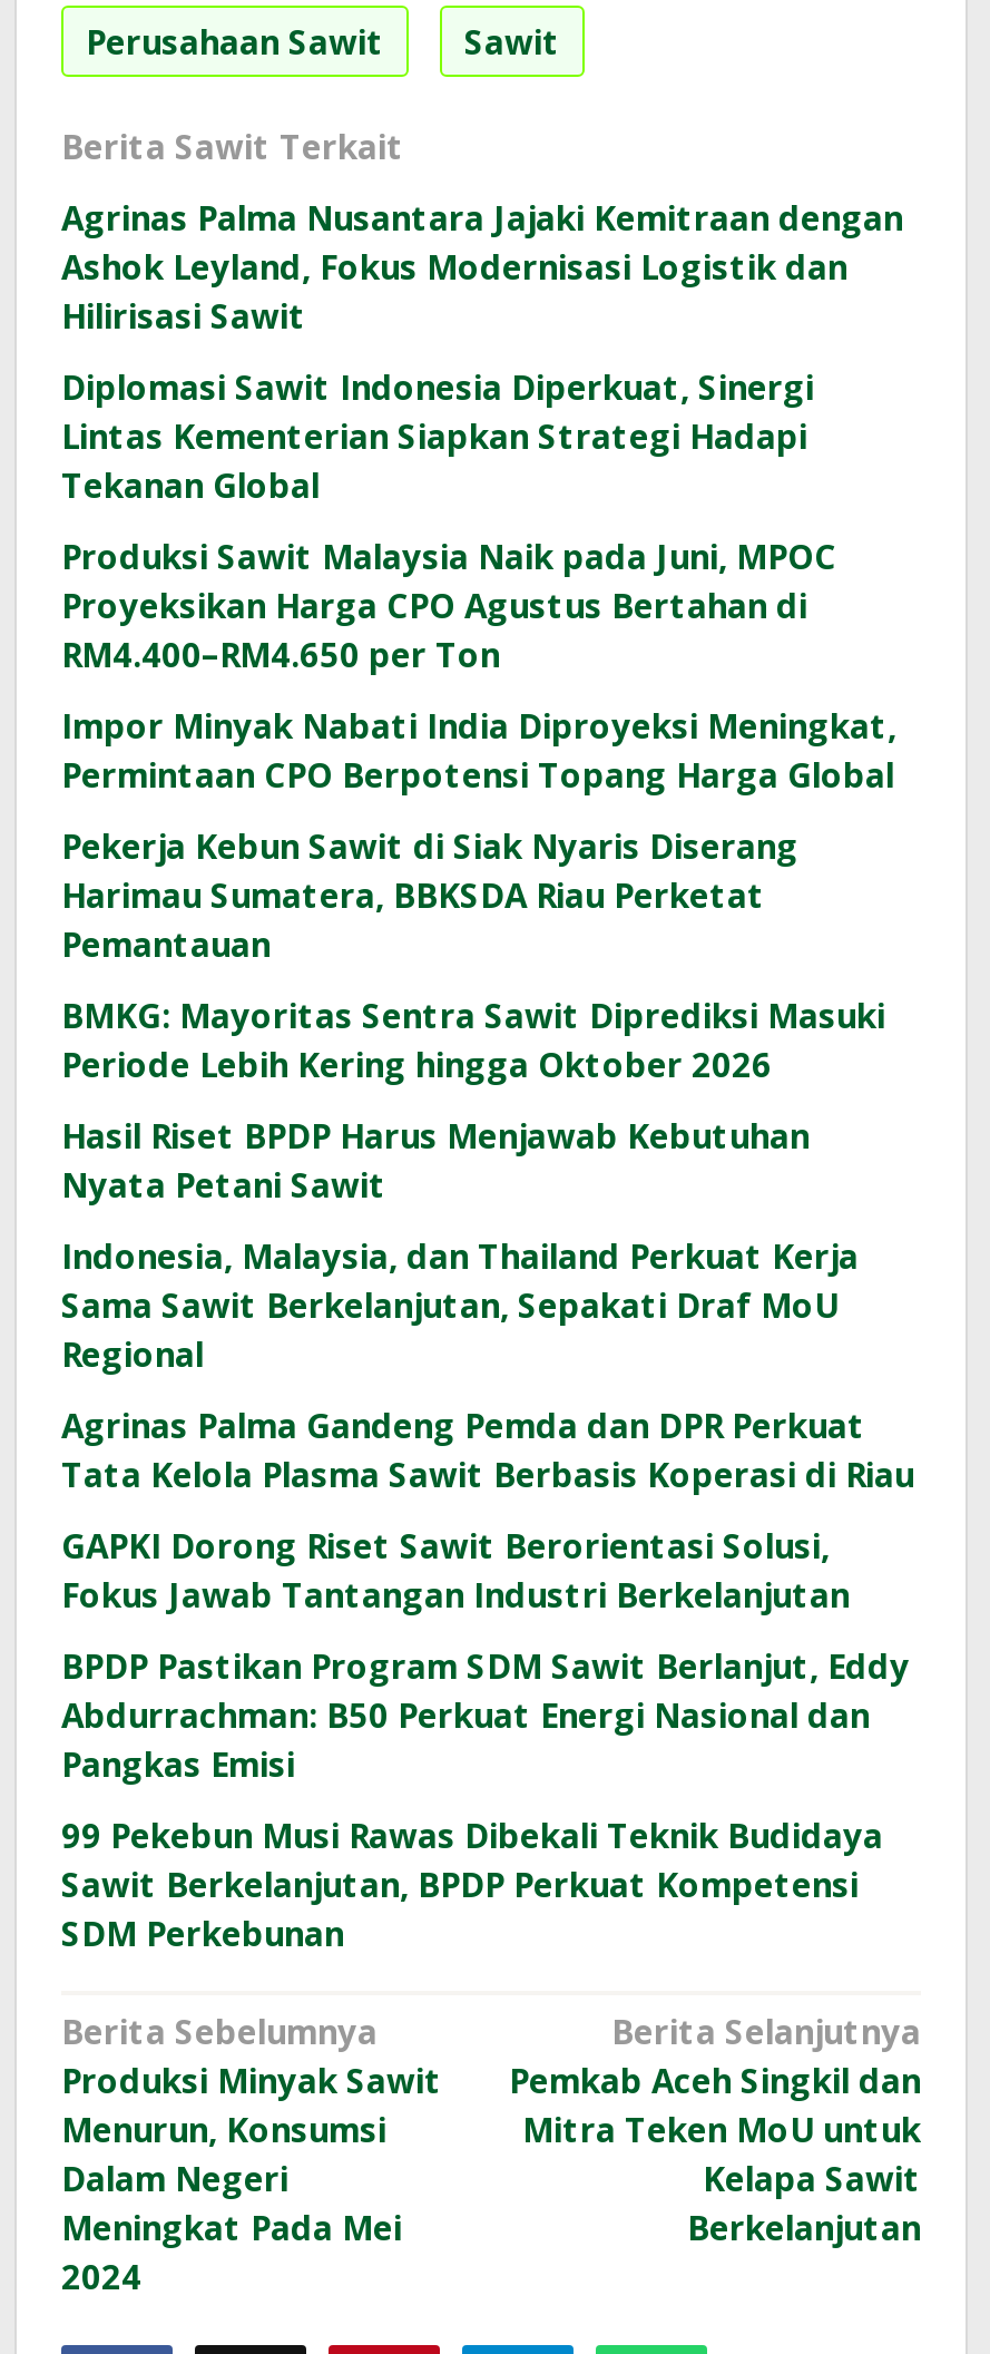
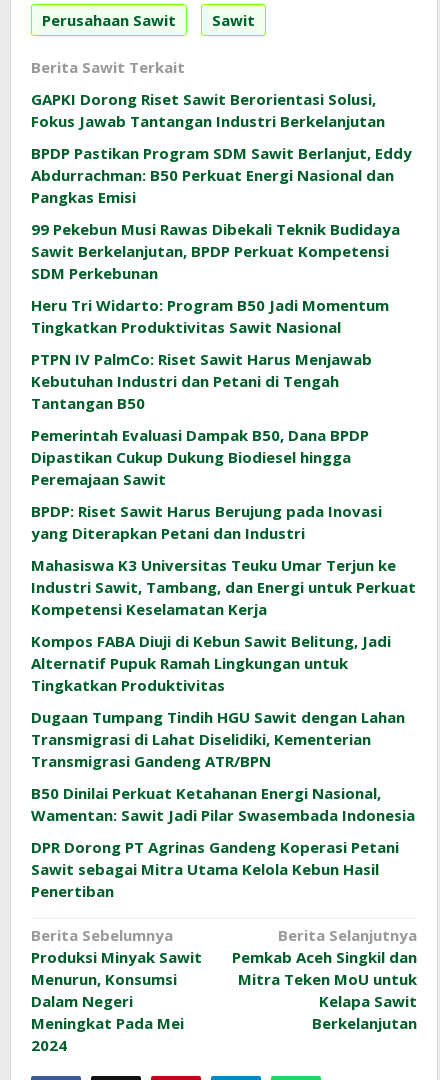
[61,196,914,1497] Agrinas Palma Nusantara Jajaki Kemitraan dengan | Ashok Leyland, Fokus Modernisasi Logistik dan | Hilirisasi Sawit | Diplomasi Sawit Indonesia Diperkuat, Sinergi | Lintas Kementerian Siapkan Strategi Hadapi | Tekanan Global | Produksi Sawit Malaysia Naik pada Juni, MPOC | Proyeksikan Harga CPO Agustus Bertahan di | RM4.400–RM4.650 per Ton | Impor Minyak Nabati India Diproyeksi Meningkat, | Permintaan CPO Berpotensi Topang Harga Global | Pekerja Kebun Sawit di Siak Nyaris Diserang | Harimau Sumatera, BBKSDA Riau Perketat | Pemantauan | BMKG: Mayoritas Sentra Sawit Diprediksi Masuki | Periode Lebih Kering hingga Oktober 2026 | Hasil Riset BPDP Harus Menjawab Kebutuhan | Nyata Petani Sawit | Indonesia, Malaysia, dan Thailand Perkuat Kerja | Sama Sawit Berkelanjutan, Sepakati Draf MoU | Regional | Agrinas Palma Gandeng Pemda dan DPR Perkuat | Tata Kelola Plasma Sawit Berbasis Koperasi di Riau -> none
moved [61,1524,910,1956] -> [31,89,412,283]: GAPKI Dorong Riset Sawit Berorientasi Solusi, | Fokus Jawab Tantangan Industri Berkelanjutan | BPDP Pastikan Program SDM Sawit Berlanjut, Eddy | Abdurrachman: B50 Perkuat Energi Nasional dan | Pangkas Emisi | 99 Pekebun Musi Rawas Dibekali Teknik Budidaya | Sawit Berkelanjutan, BPDP Perkuat Kompetensi | SDM Perkebunan
none -> [31,295,416,901] Heru Tri Widarto: Program B50 Jadi Momentum | Tingkatkan Produktivitas Sawit Nasional | PTPN IV PalmCo: Riset Sawit Harus Menjawab | Kebutuhan Industri dan Petani di Tengah | Tantangan B50 | Pemerintah Evaluasi Dampak B50, Dana BPDP | Dipastikan Cukup Dukung Biodiesel hingga | Peremajaan Sawit | BPDP: Riset Sawit Harus Berujung pada Inovasi | yang Diterapkan Petani dan Industri | Mahasiswa K3 Universitas Teuku Umar Terjun ke | Industri Sawit, Tambang, dan Energi untuk Perkuat | Kompetensi Keselamatan Kerja | Kompos FABA Diuji di Kebun Sawit Belitung, Jadi | Alternatif Pupuk Ramah Lingkungan untuk | Tingkatkan Produktivitas | Dugaan Tumpang Tindih HGU Sawit dengan Lahan | Transmigrasi di Lahat Diselidiki, Kementerian | Transmigrasi Gandeng ATR/BPN | B50 Dinilai Perkuat Ketahanan Energi Nasional, | Wamentan: Sawit Jadi Pilar Swasembada Indonesia | DPR Dorong PT Agrinas Gandeng Koperasi Petani | Sawit sebagai Mitra Utama Kelola Kebun Hasil | Penertiban

